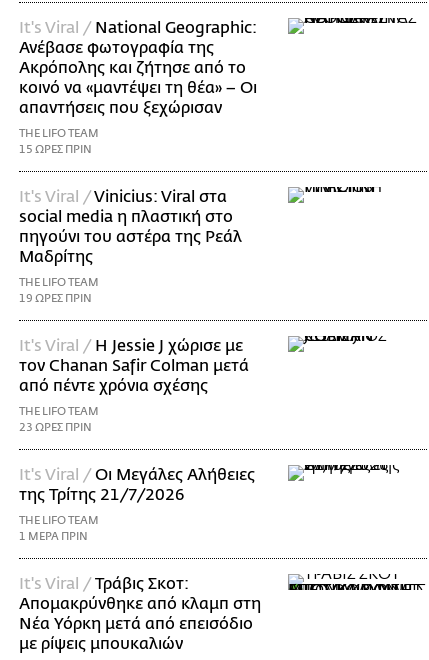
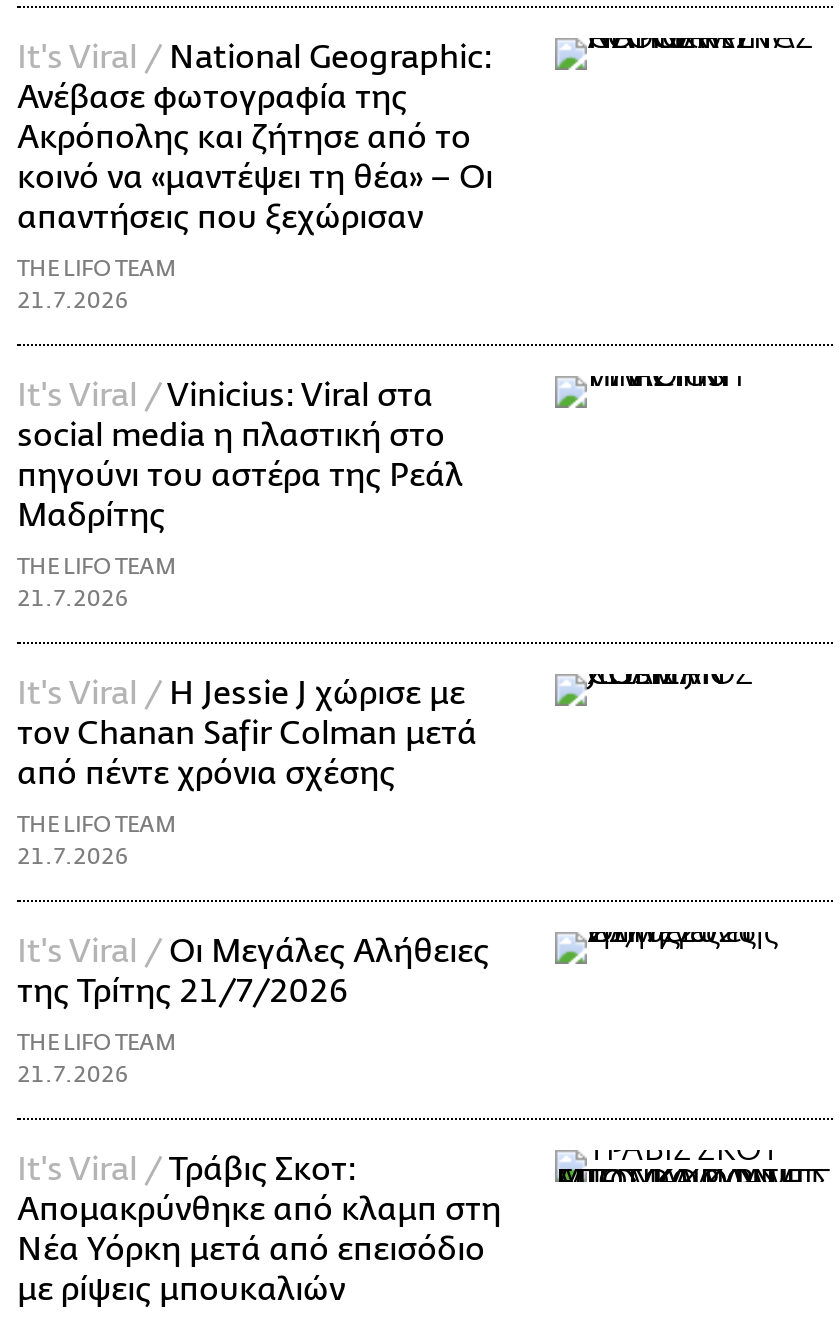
[19,143,92,156] 15 ΩΡΕΣ ΠΡΙΝ -> [17,288,129,314] 21.7.2026
[19,292,92,305] 19 ΩΡΕΣ ΠΡΙΝ -> [17,586,129,612] 21.7.2026
[19,421,92,434] 23 ΩΡΕΣ ΠΡΙΝ -> [17,844,129,870] 21.7.2026
[19,530,88,543] 1 ΜΕΡΑ ΠΡΙΝ -> [17,1062,129,1088] 21.7.2026

